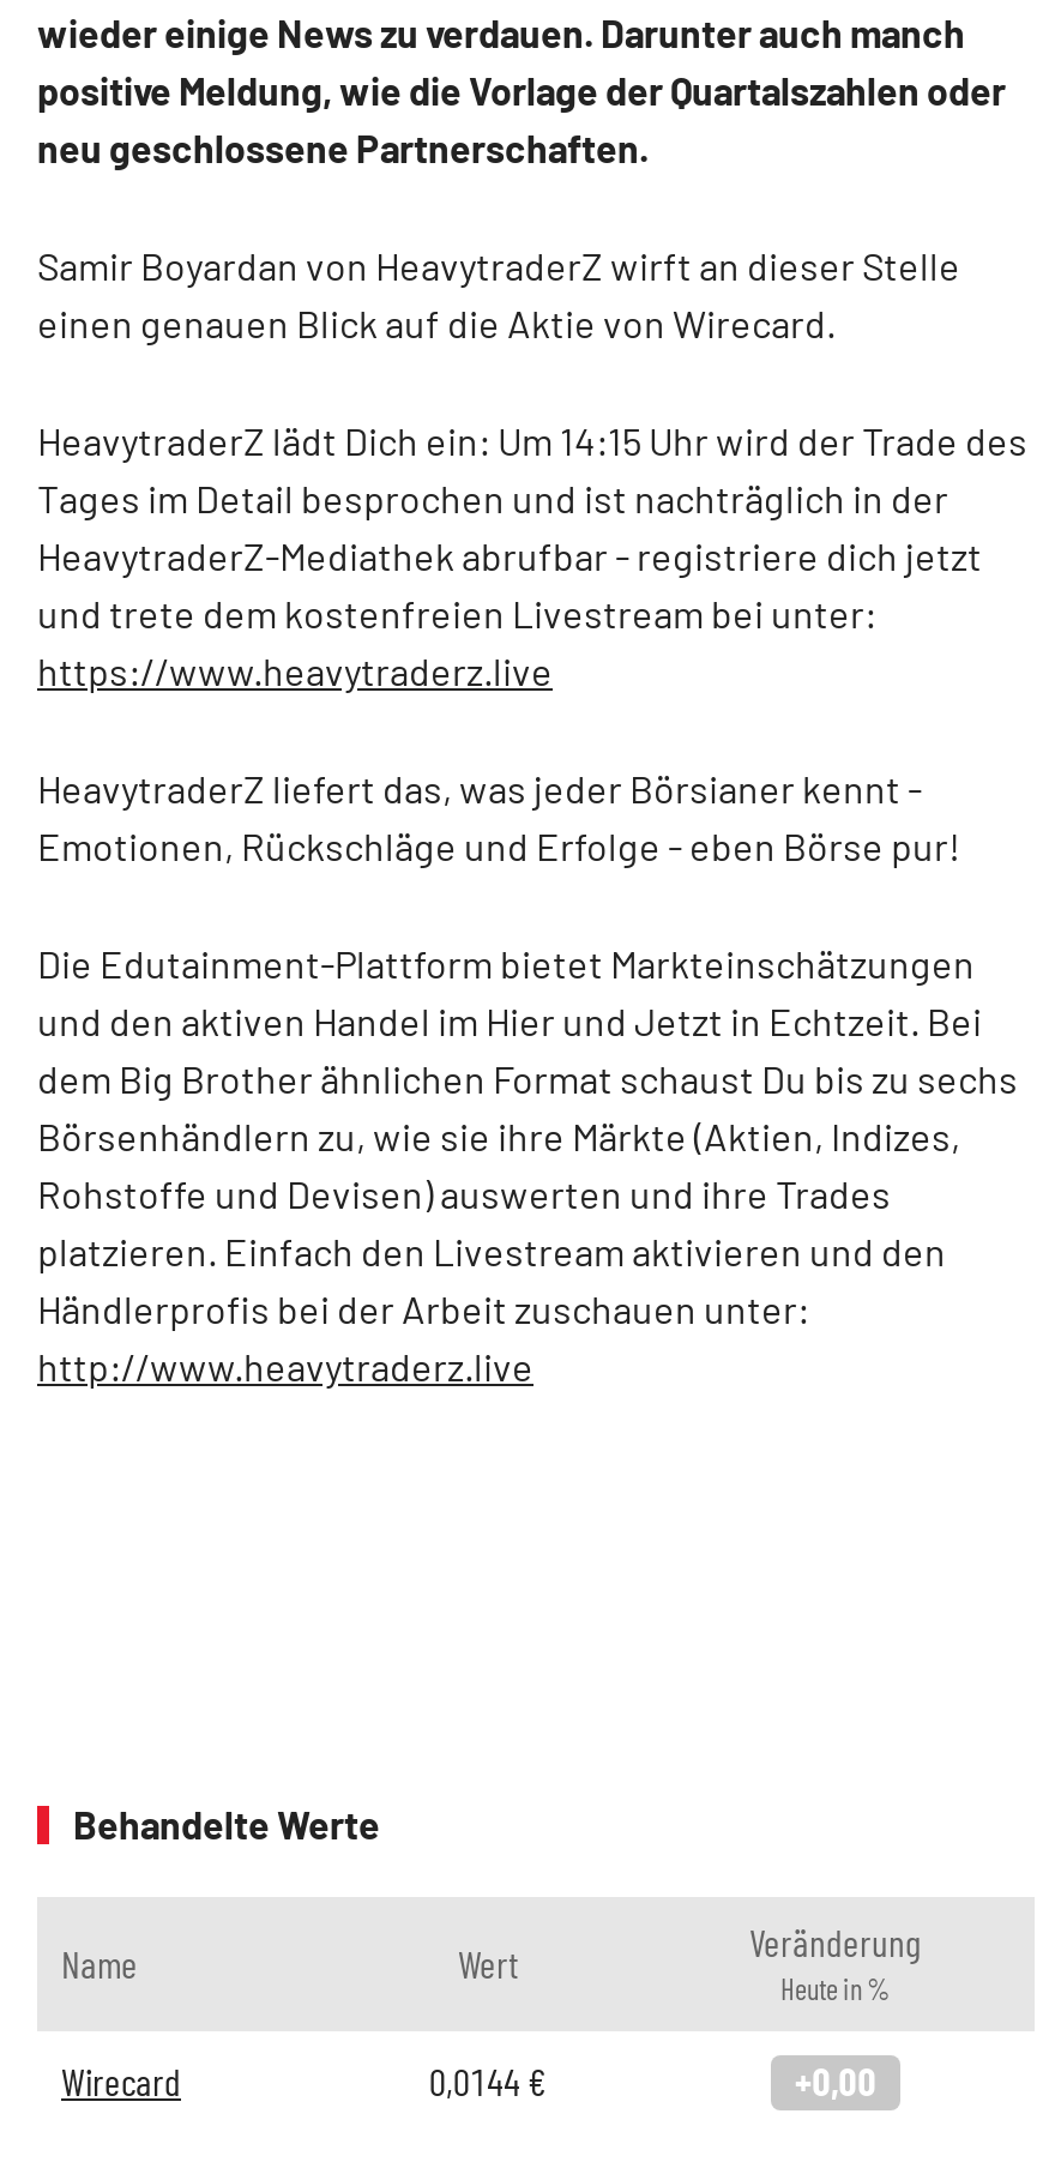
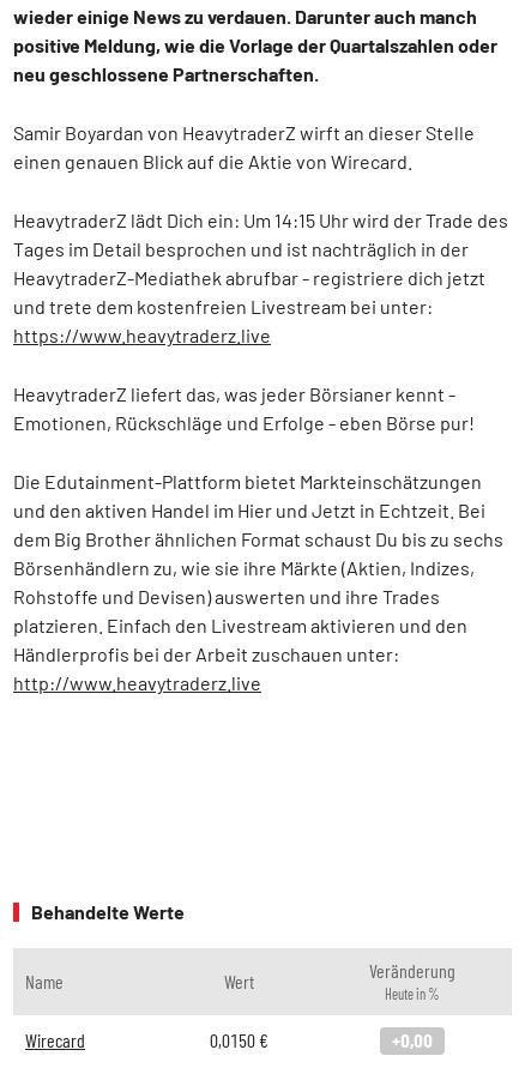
[429,2058,547,2103] 0,0144 € -> [209,1028,268,1051] 0,0150 €

